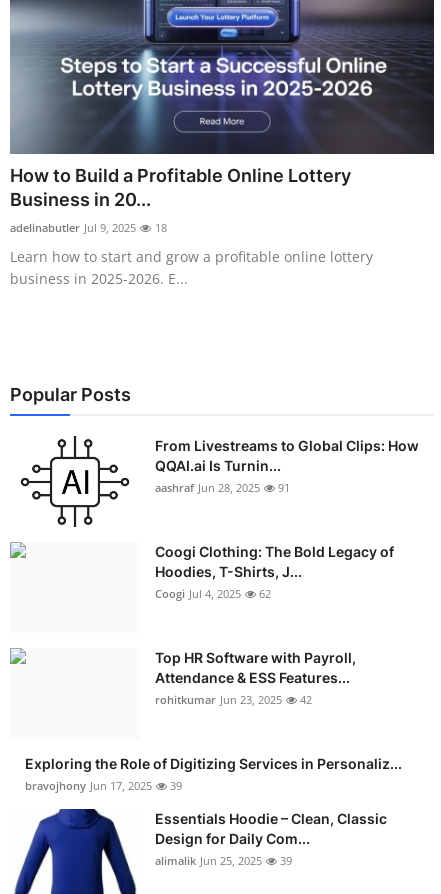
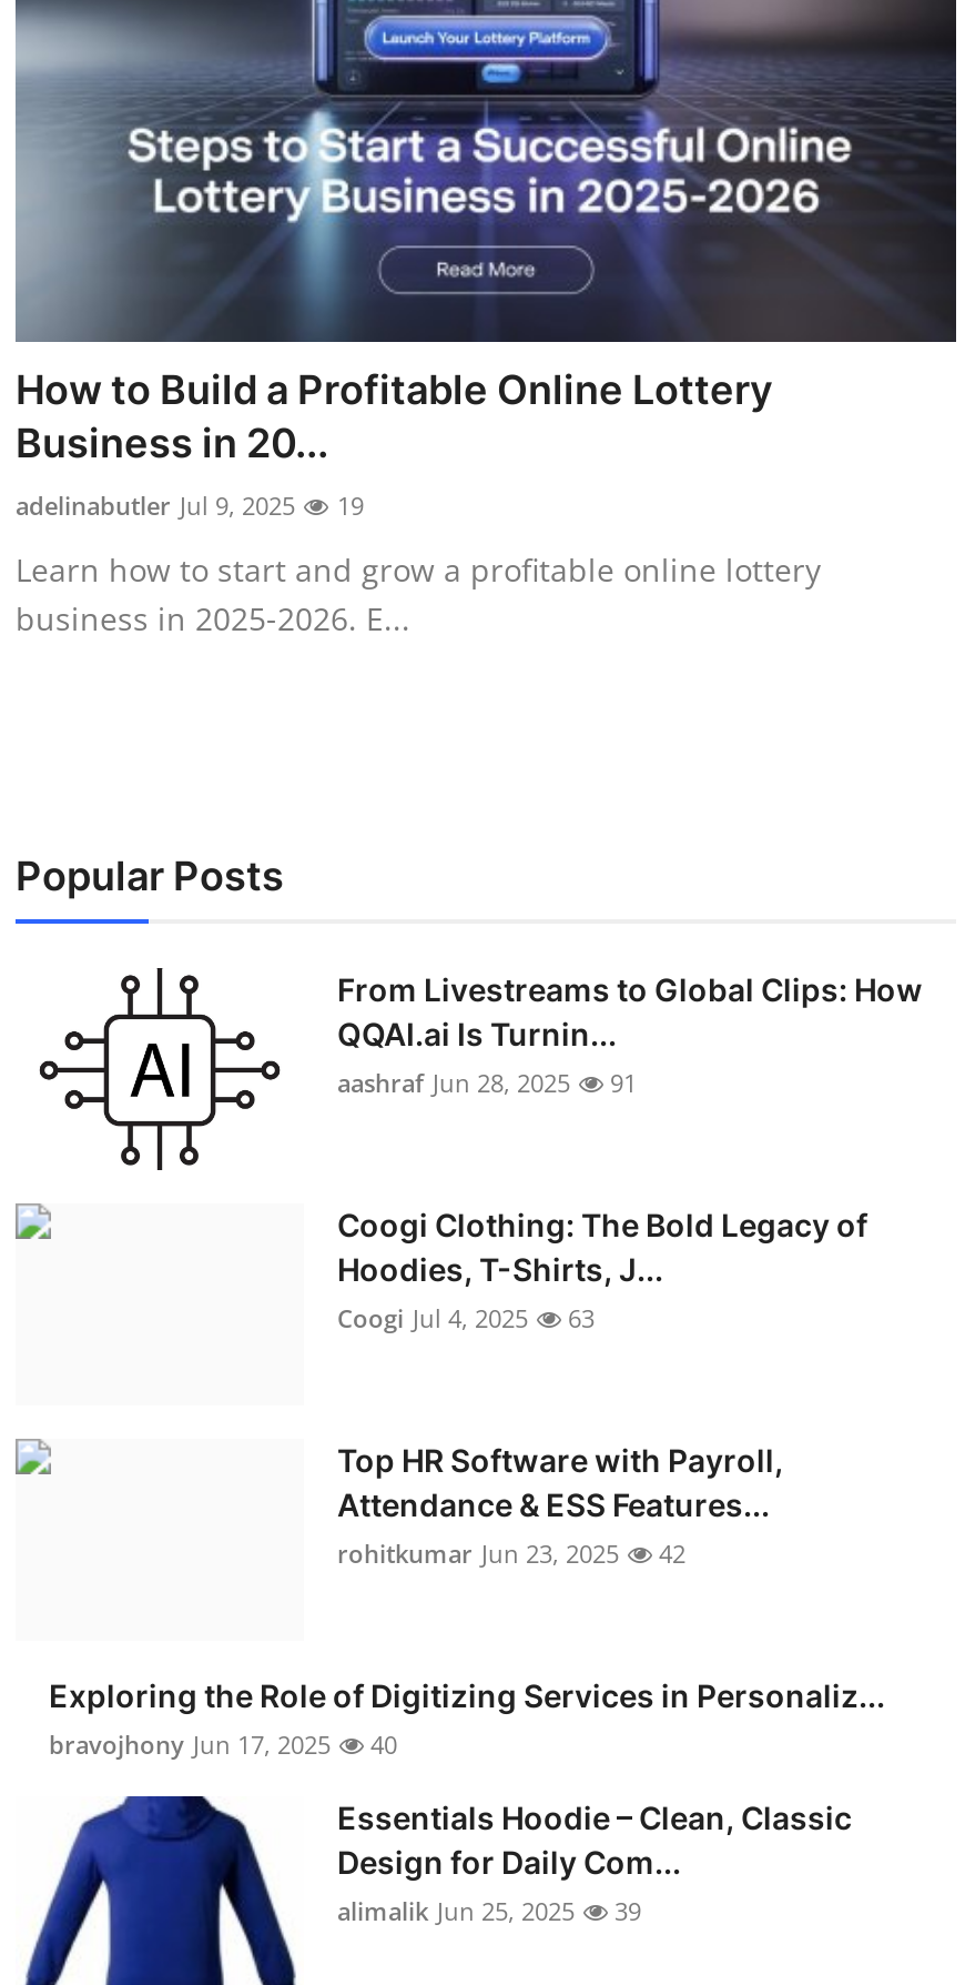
[152,220,167,235] 18 -> [331,490,364,523] 19
[155,586,271,601] Coogi Jul 4, 2025 62 -> [337,1302,595,1336] Coogi Jul 4, 2025 63
[25,778,182,793] bravojhony Jun 17, 2025 39 -> [49,1729,397,1762] bravojhony Jun 17, 2025 40

